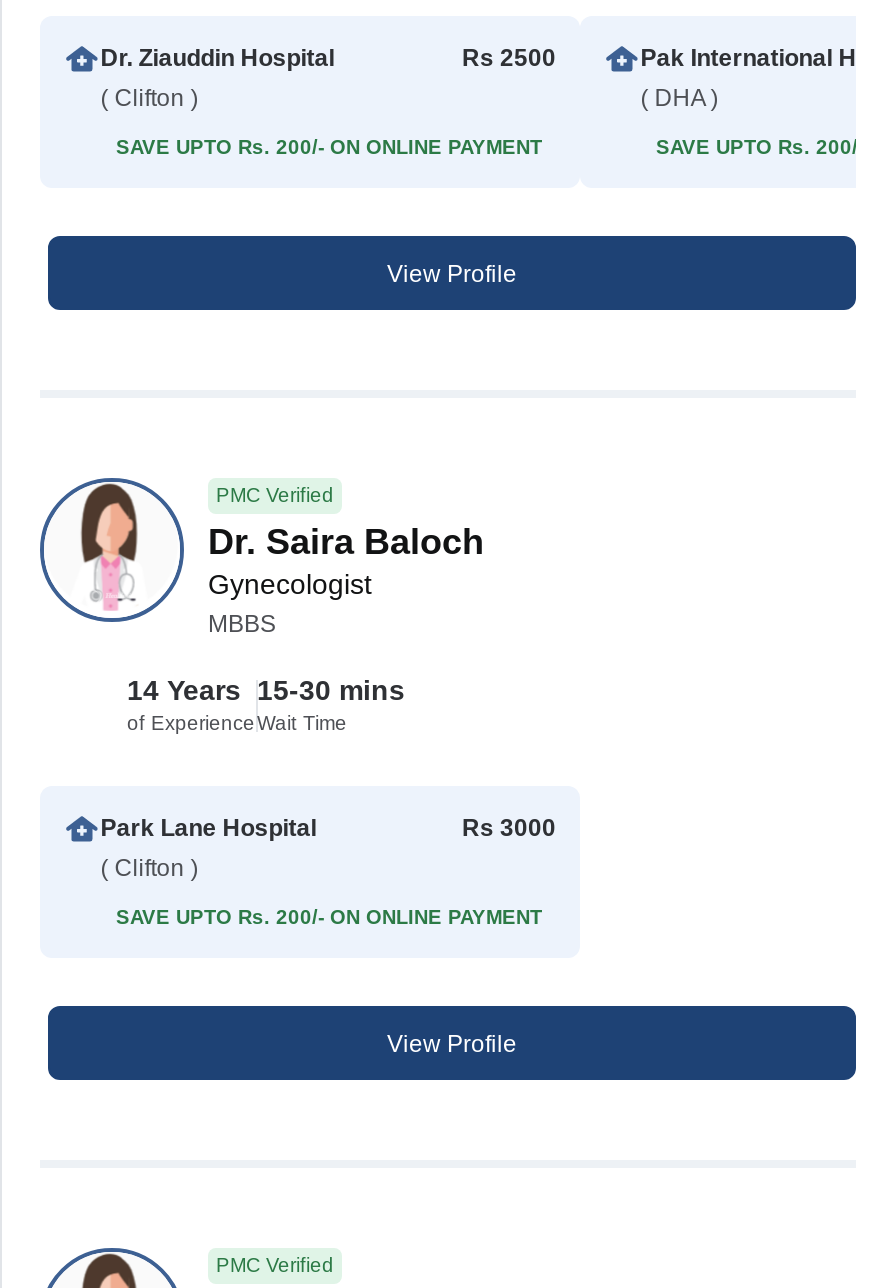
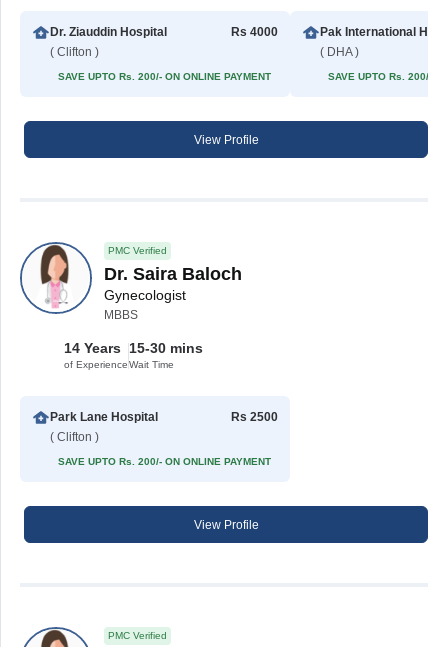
[462,44,556,72] Rs 2500 -> [231,25,278,39] Rs 4000
[462,814,556,842] Rs 3000 -> [231,410,278,424] Rs 2500

